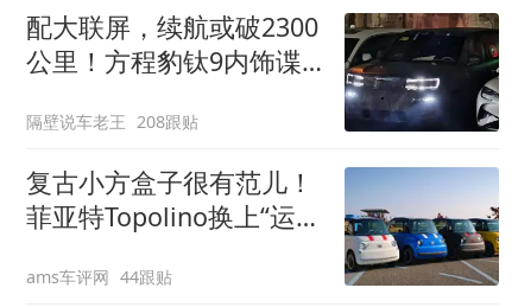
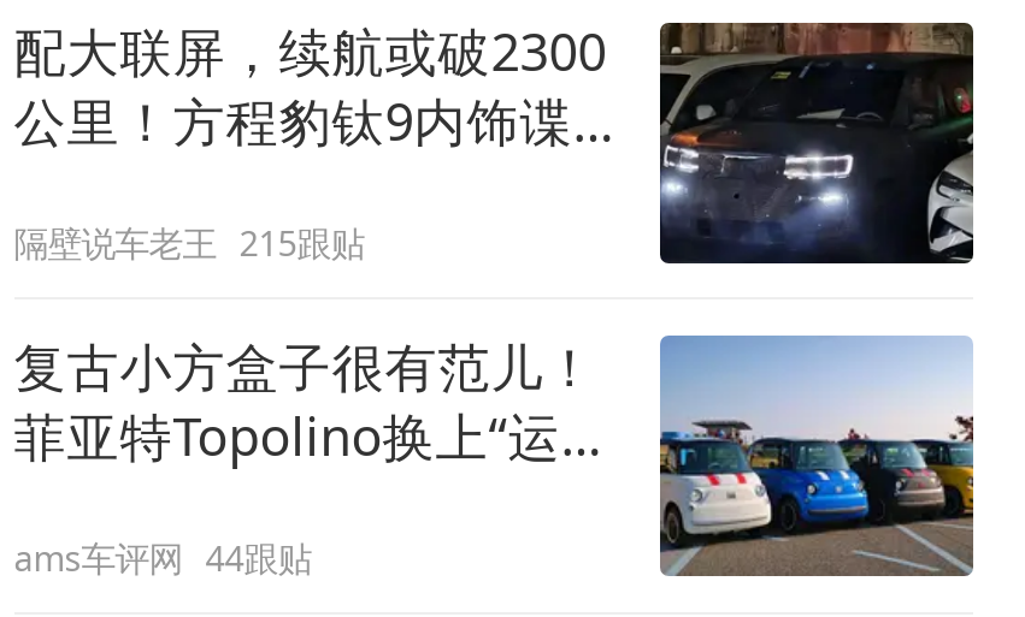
[26,110,199,133] 隔壁说车老王 208跟贴 -> [14,220,364,266] 隔壁说车老王 215跟贴

